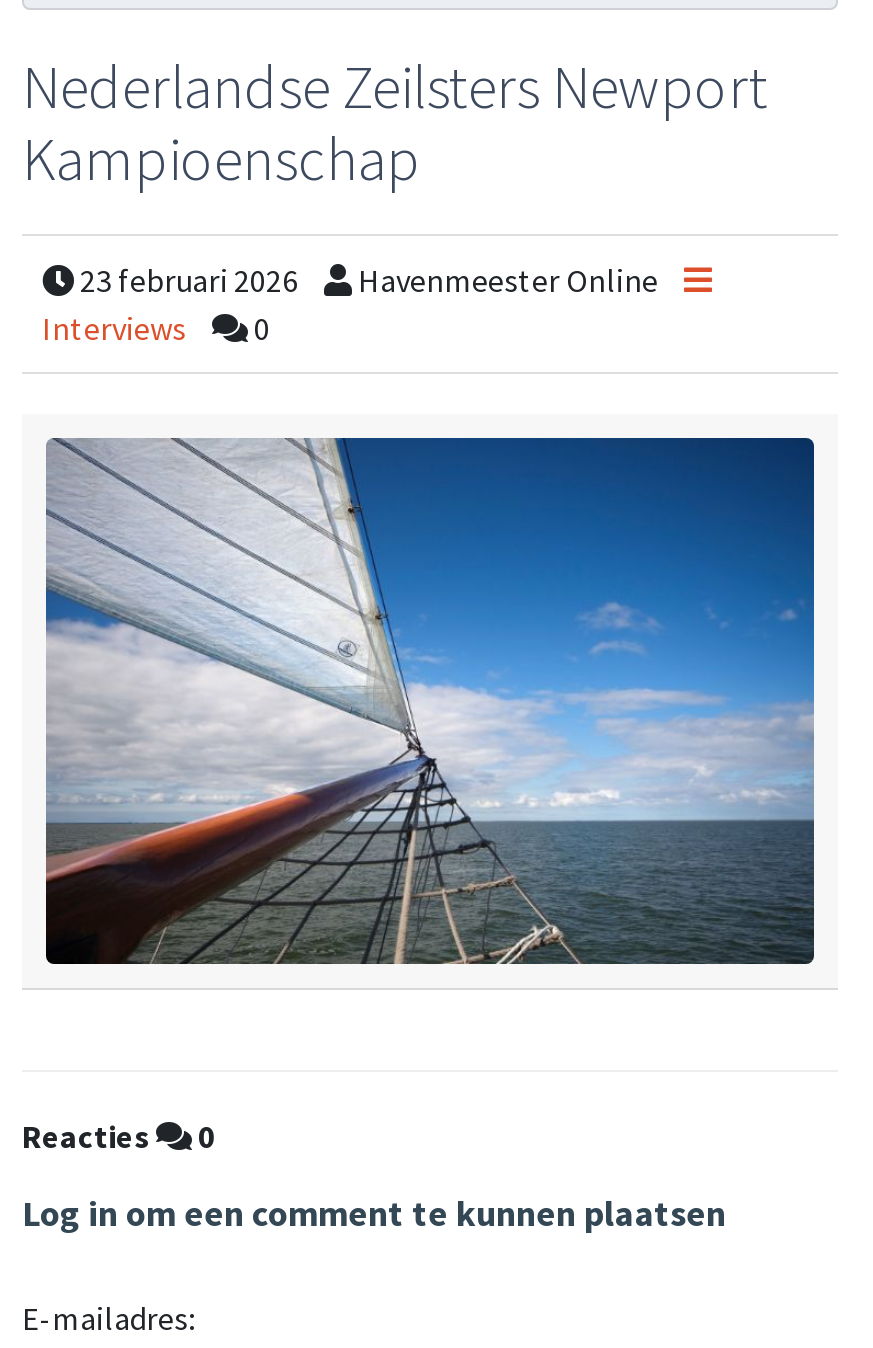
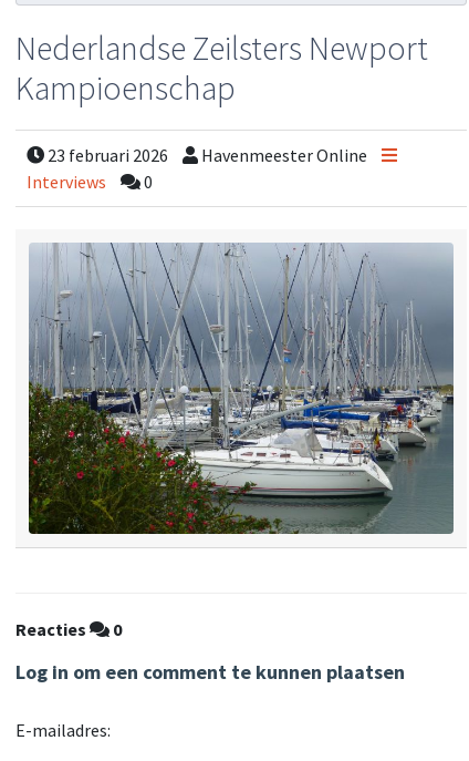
[44,436,816,964] [image] -> [28,243,455,534] [image]

